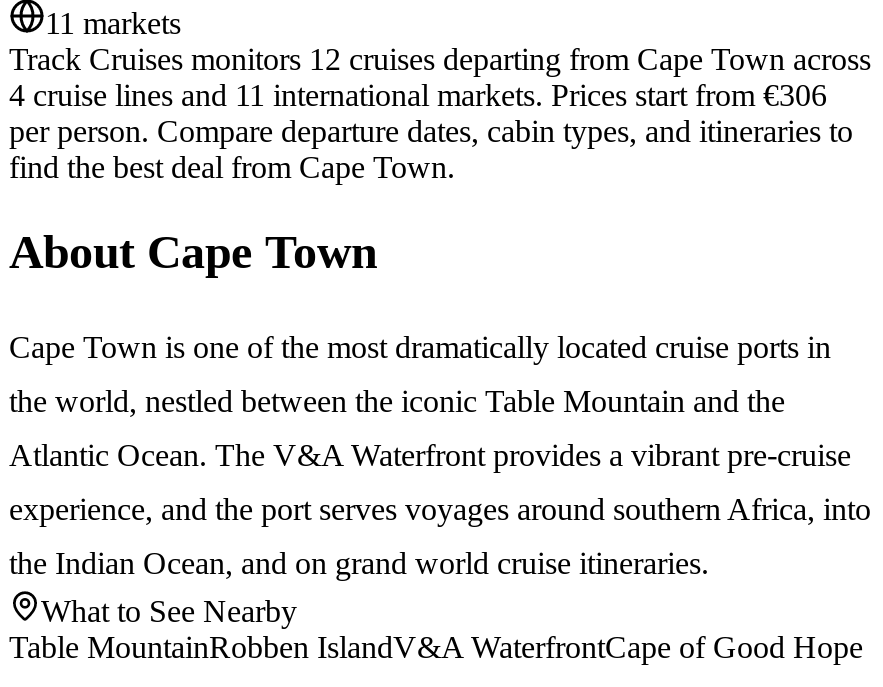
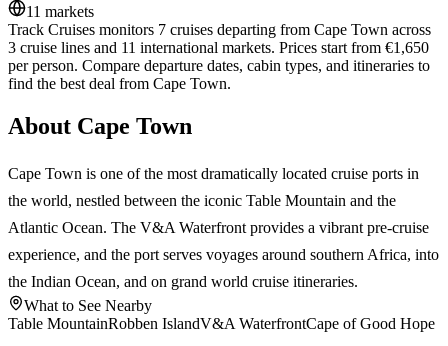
[9,42,871,76] Track Cruises monitors 12 cruises departing from Cape Town across -> [8,21,431,38] Track Cruises monitors 7 cruises departing from Cape Town across
[9,78,827,112] 4 cruise lines and 11 international markets. Prices start from €306 -> [8,39,429,56] 3 cruise lines and 11 international markets. Prices start from €1,650

